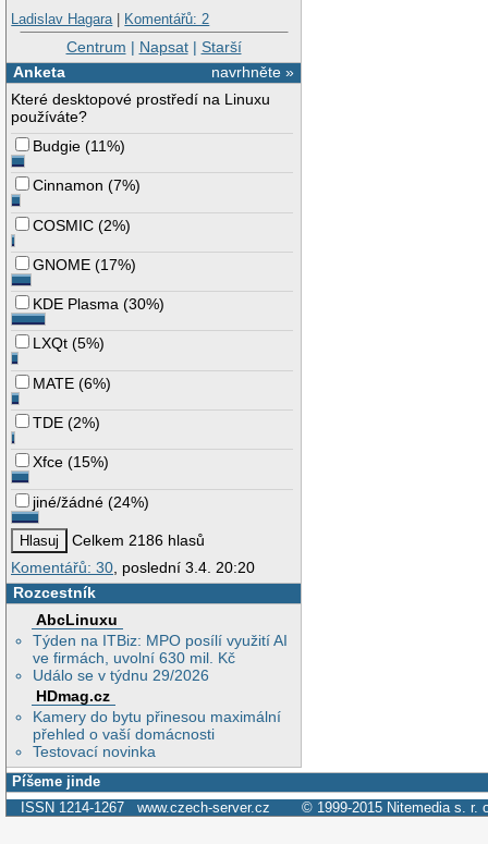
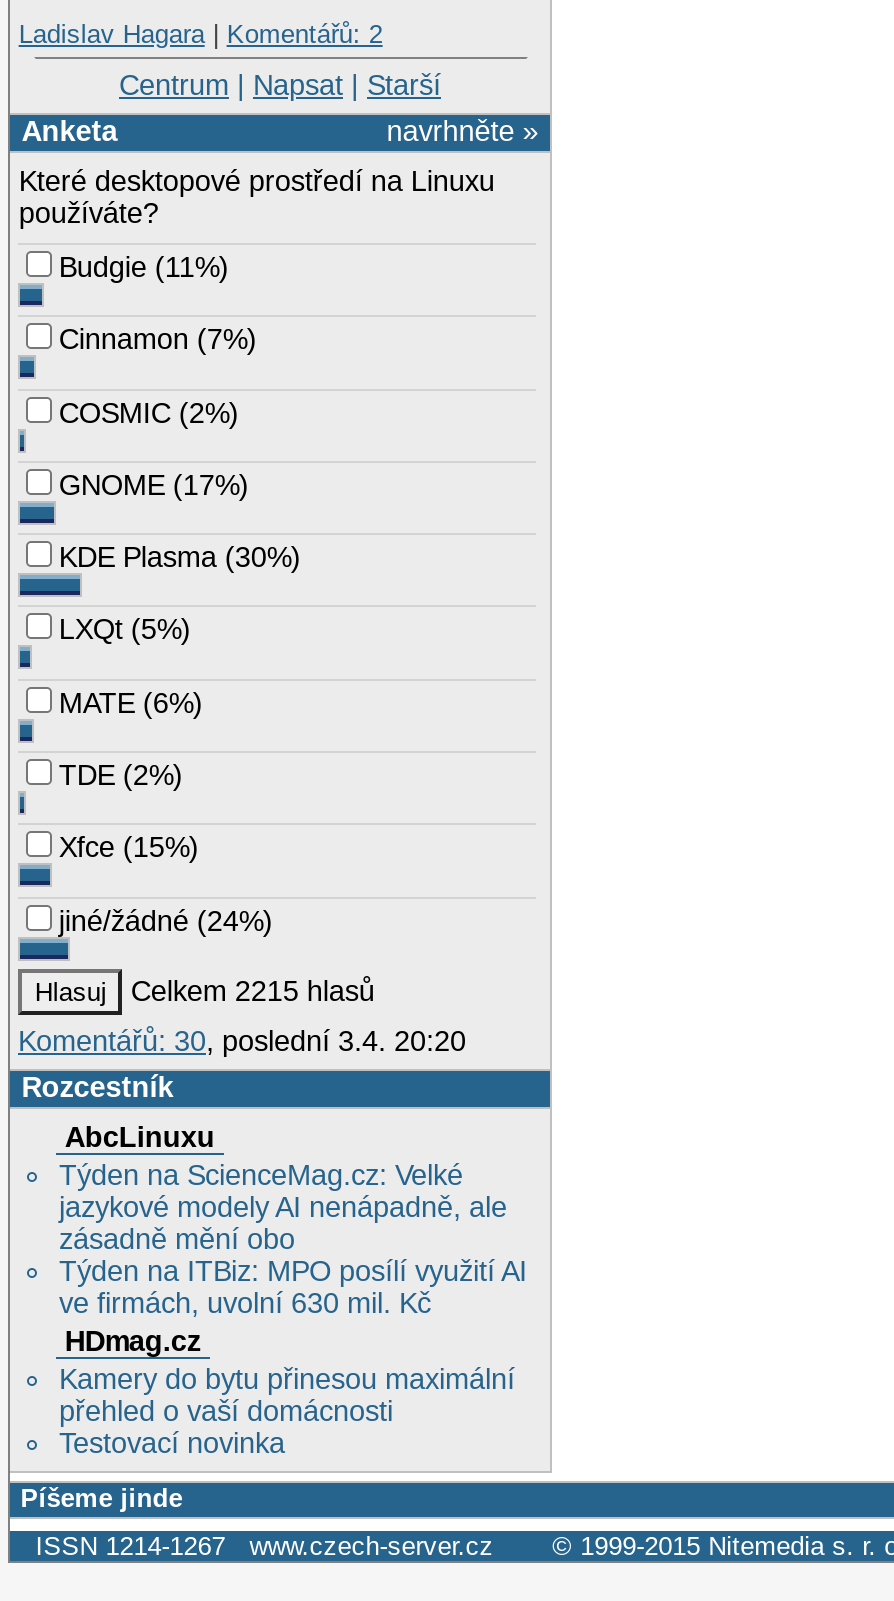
[68,532,205,549] Celkem 2186 hlasů -> [123,975,375,1007] Celkem 2215 hlasů
none -> [59,1159,507,1255] Týden na ScienceMag.cz: Velké | jazykové modely AI nenápadně, ale | zásadně mění obo
moved [33,631,288,666] -> [59,1255,527,1319]: Týden na ITBiz: MPO posílí využití AI | ve firmách, uvolní 630 mil. Kč
[33,666,210,684] Událo se v týdnu 29/2026 -> none

